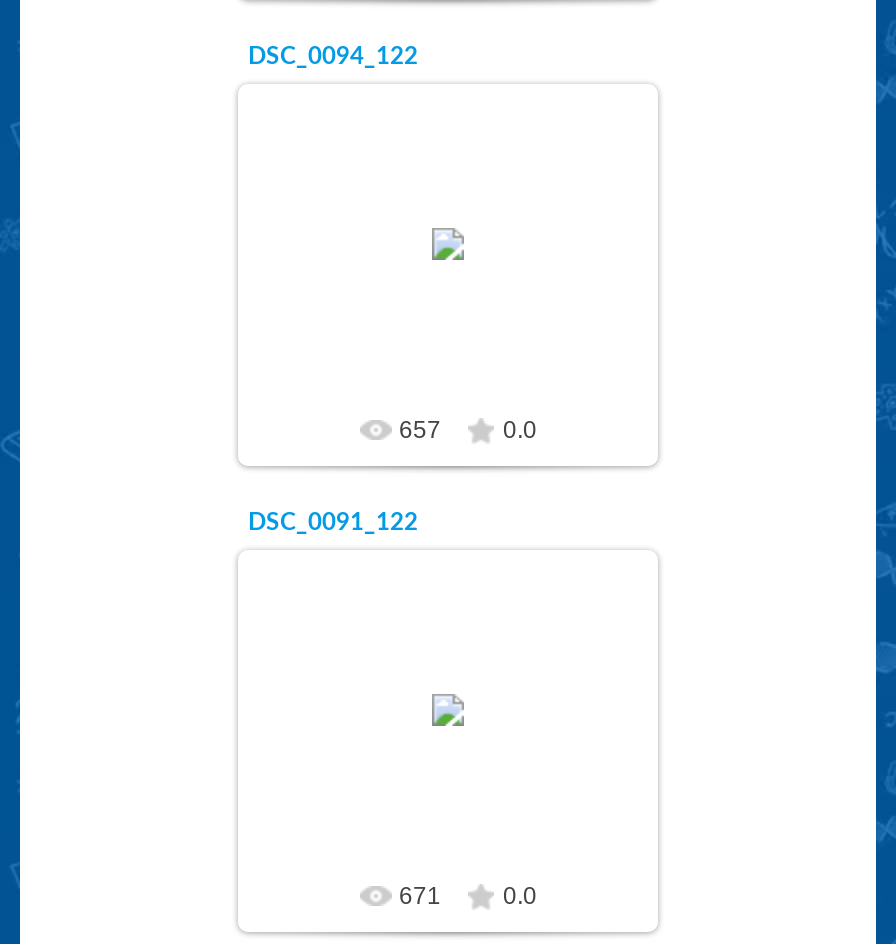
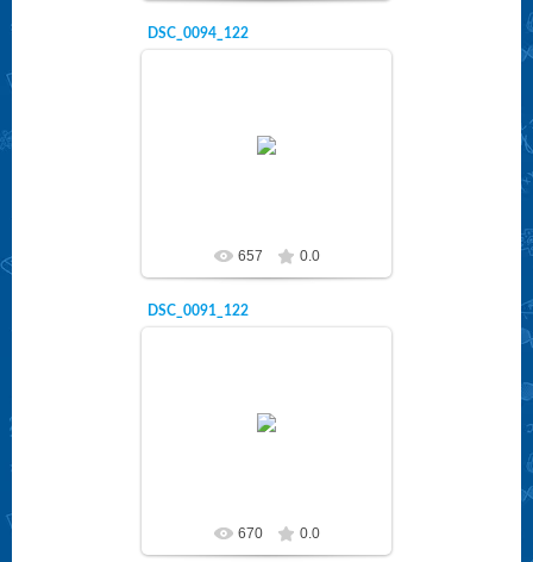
[399,882,441,910] 671 -> [237,525,262,542] 670

